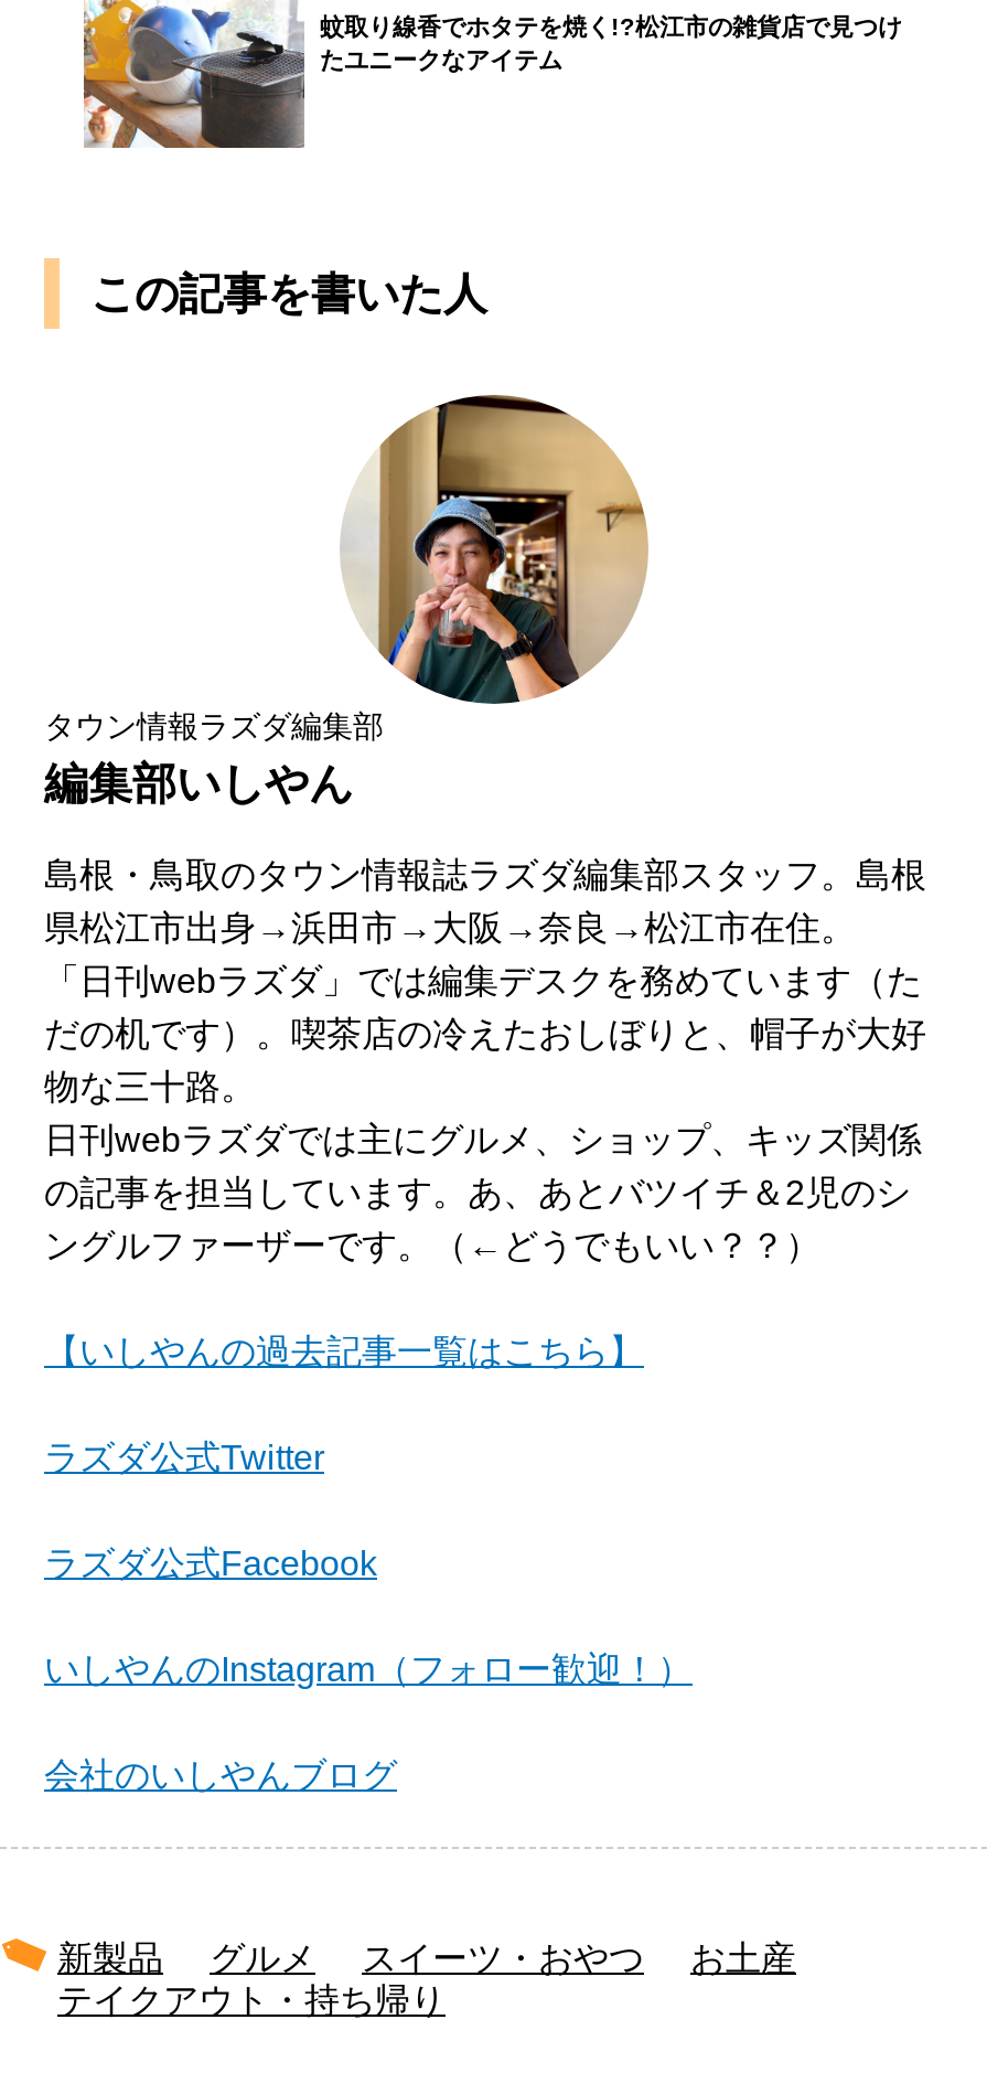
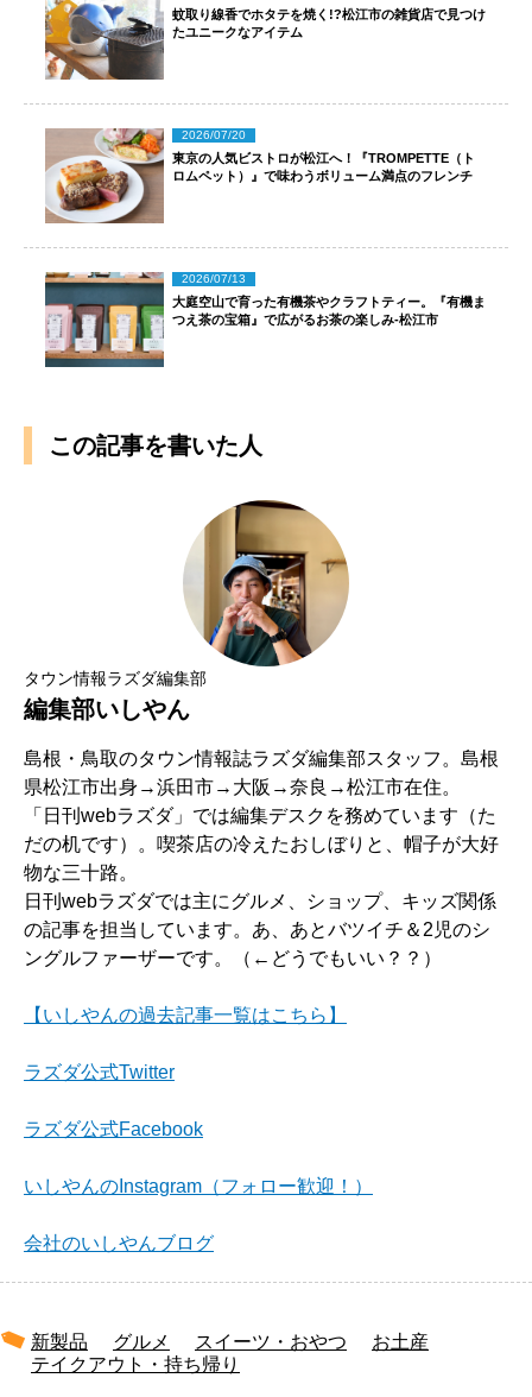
none -> [44,271,486,368] [image] | 2026/07/13 | 大庭空山で育った有機茶やクラフトティー。『有機ま | つえ茶の宝箱』で広がるお茶の楽しみ-松江市
none -> [45,127,475,225] [image] | 2026/07/20 | 東京の人気ビストロが松江へ！『TROMPETTE（ト | ロムペット）』で味わうボリューム満点のフレンチ

